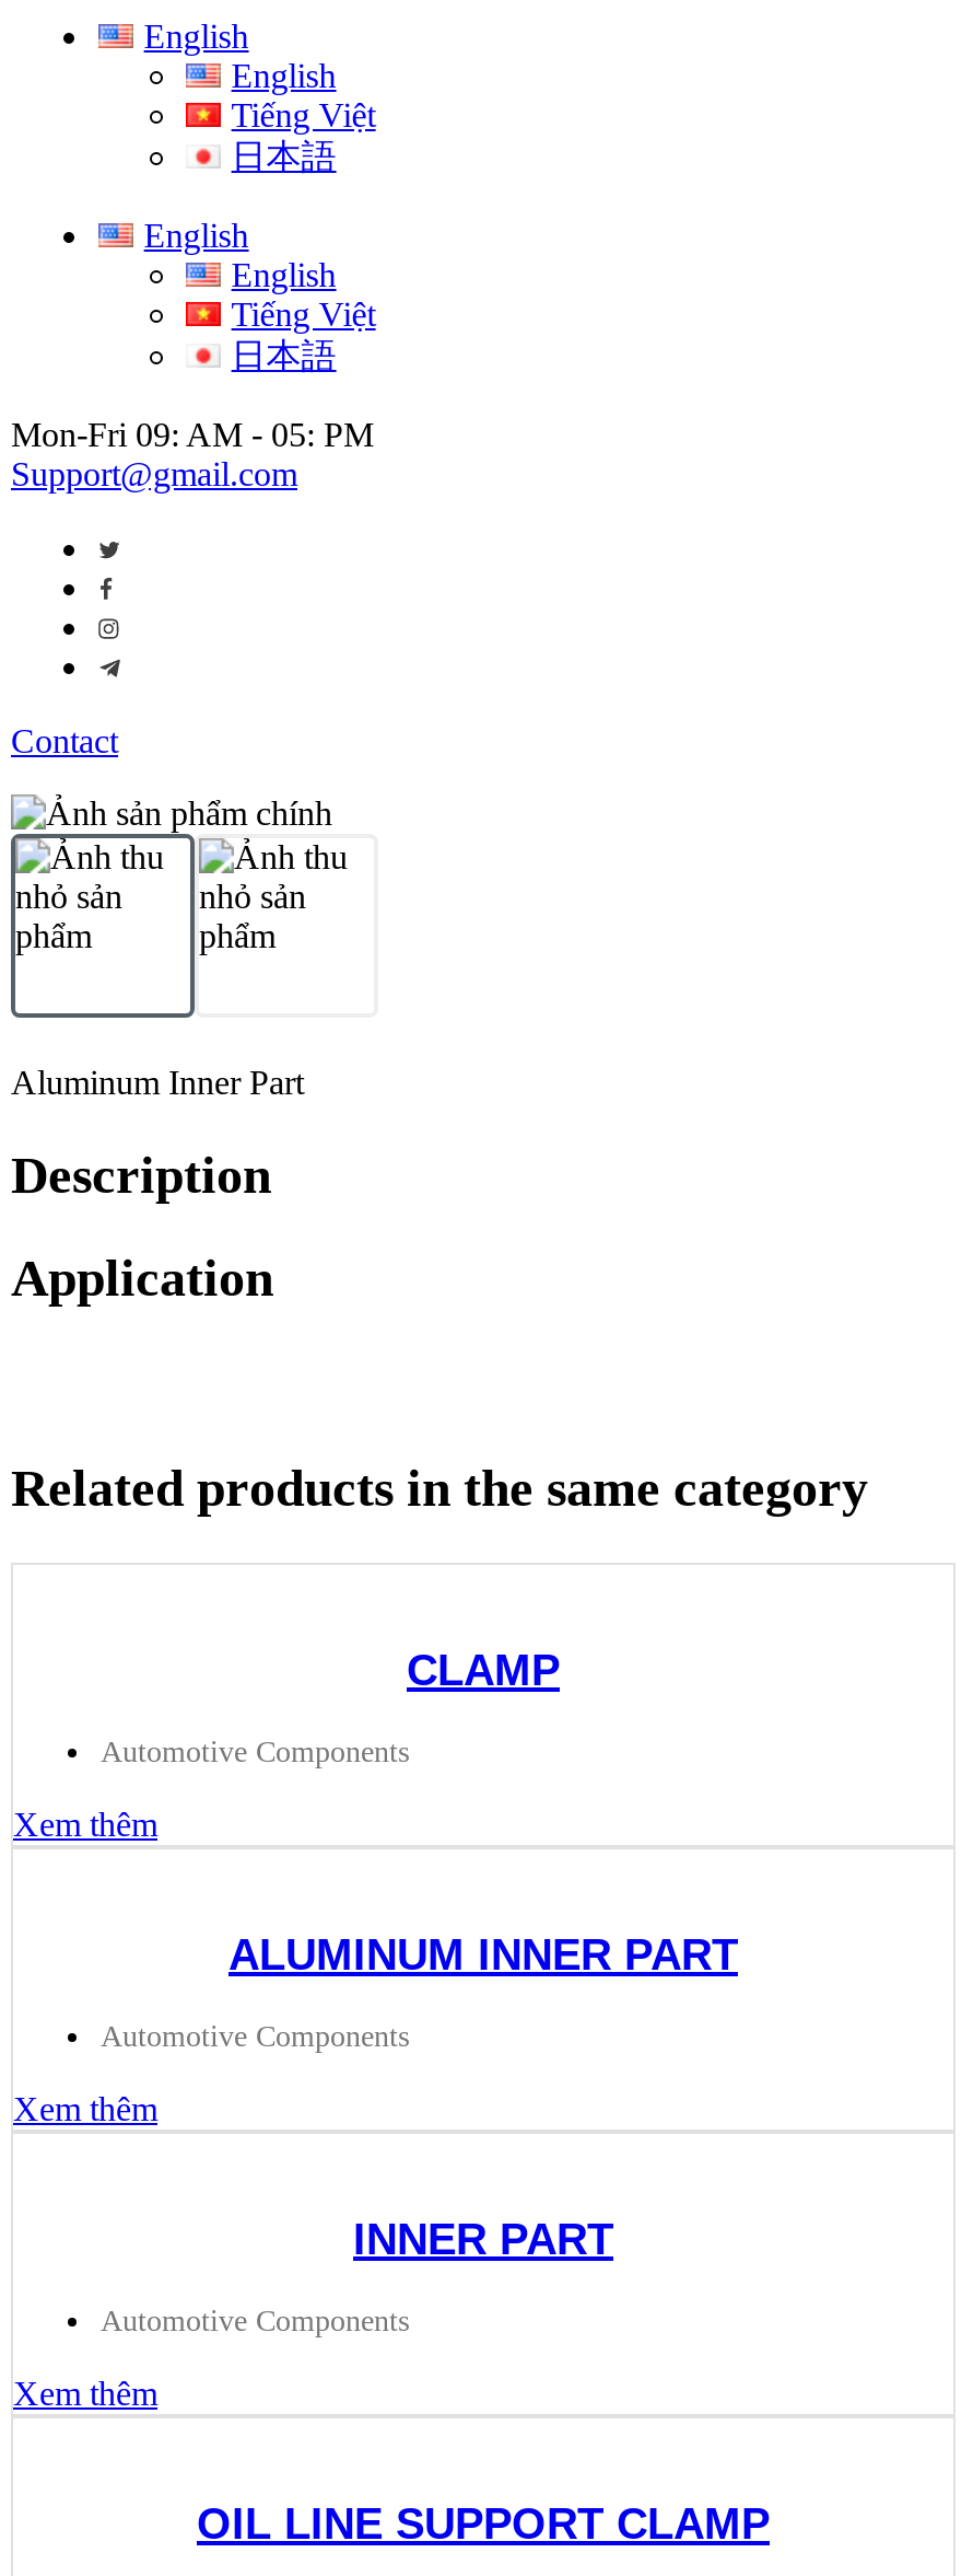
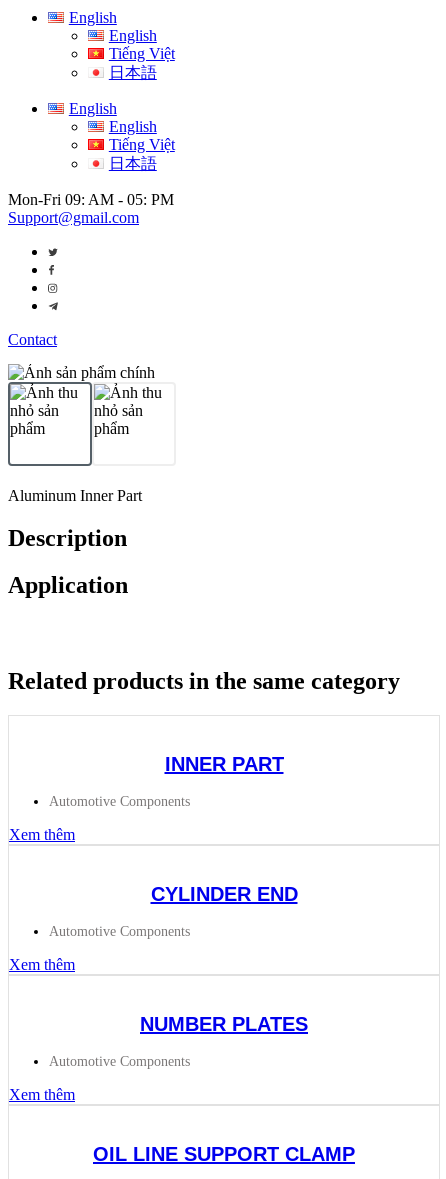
[407,1646,560,1694] CLAMP -> none
[228,1931,738,1979] ALUMINUM INNER PART -> [150,883,297,905] CYLINDER END
none -> [140,1013,308,1035] NUMBER PLATES
moved [353,2215,613,2263] -> [164,753,283,775]: INNER PART

